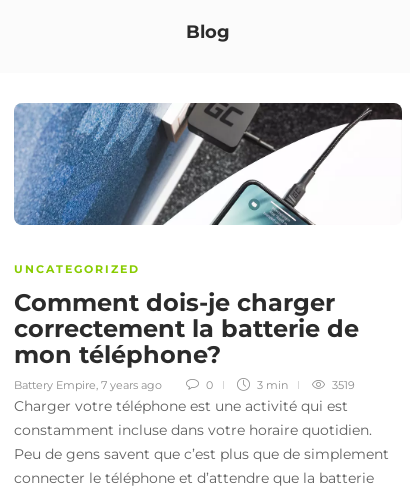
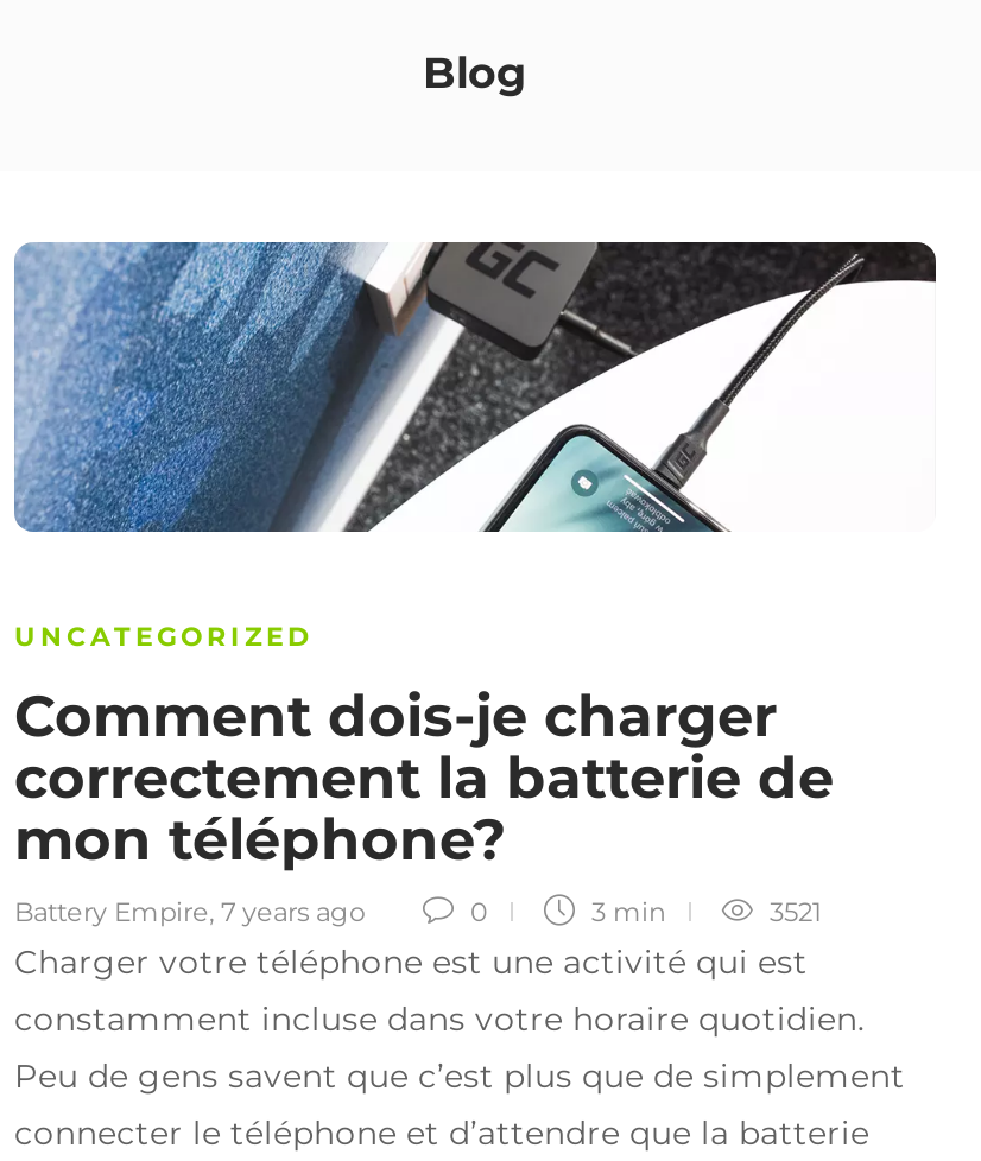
[329,378,355,392] 3519 -> [762,894,822,927] 3521

